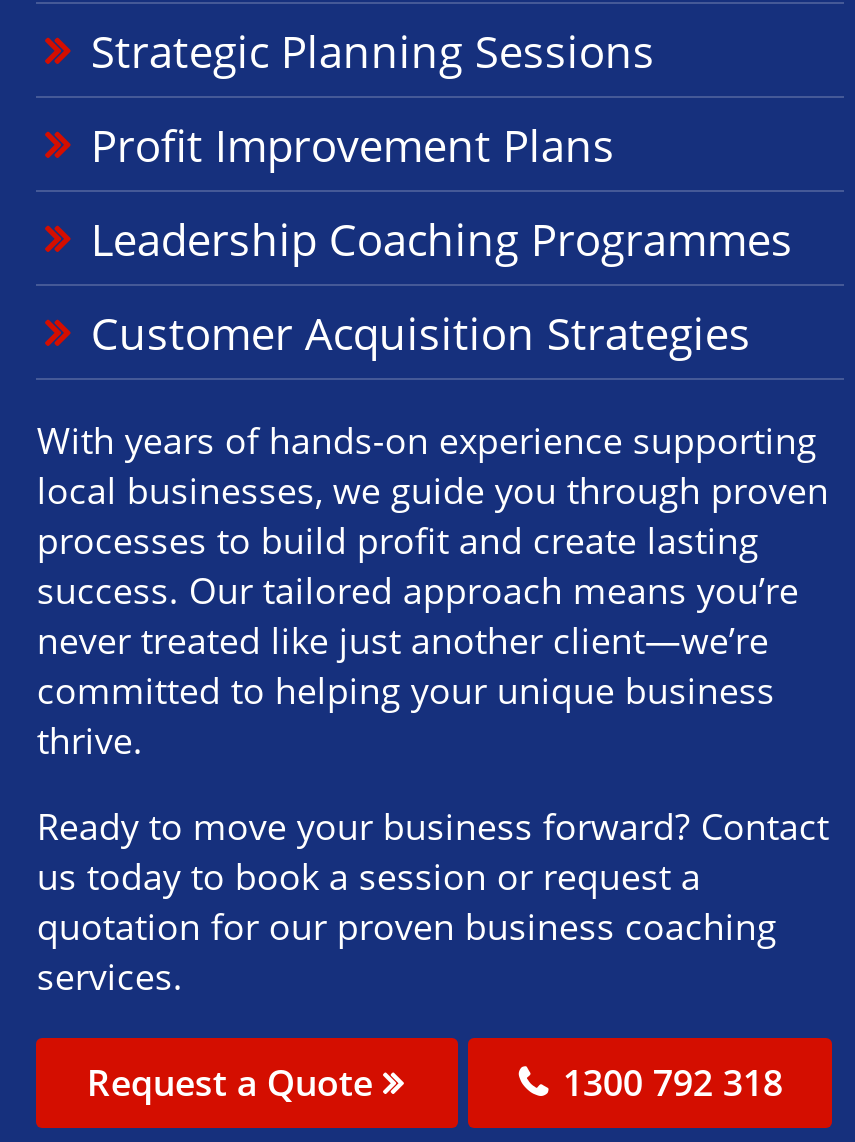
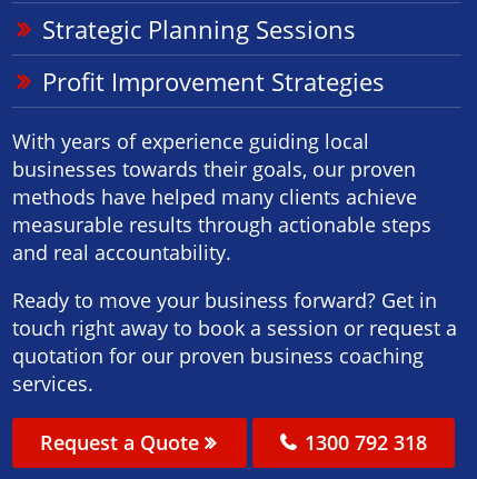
[37,114,829,900] Profit Improvement Plans | Leadership Coaching Programmes | Customer Acquisition Strategies | With years of hands-on experience supporting | local businesses, we guide you through proven | processes to build profit and create lasting | success. Our tailored approach means you’re | never treated like just another client—we’re | committed to helping your unique business | thrive. | Ready to move your business forward? Contact | us today to book a session or request a -> [13,64,457,341] Profit Improvement Strategies | With years of experience guiding local | businesses towards their goals, our proven | methods have helped many clients achieve | measurable results through actionable steps | and real accountability. | Ready to move your business forward? Get in | touch right away to book a session or request a

